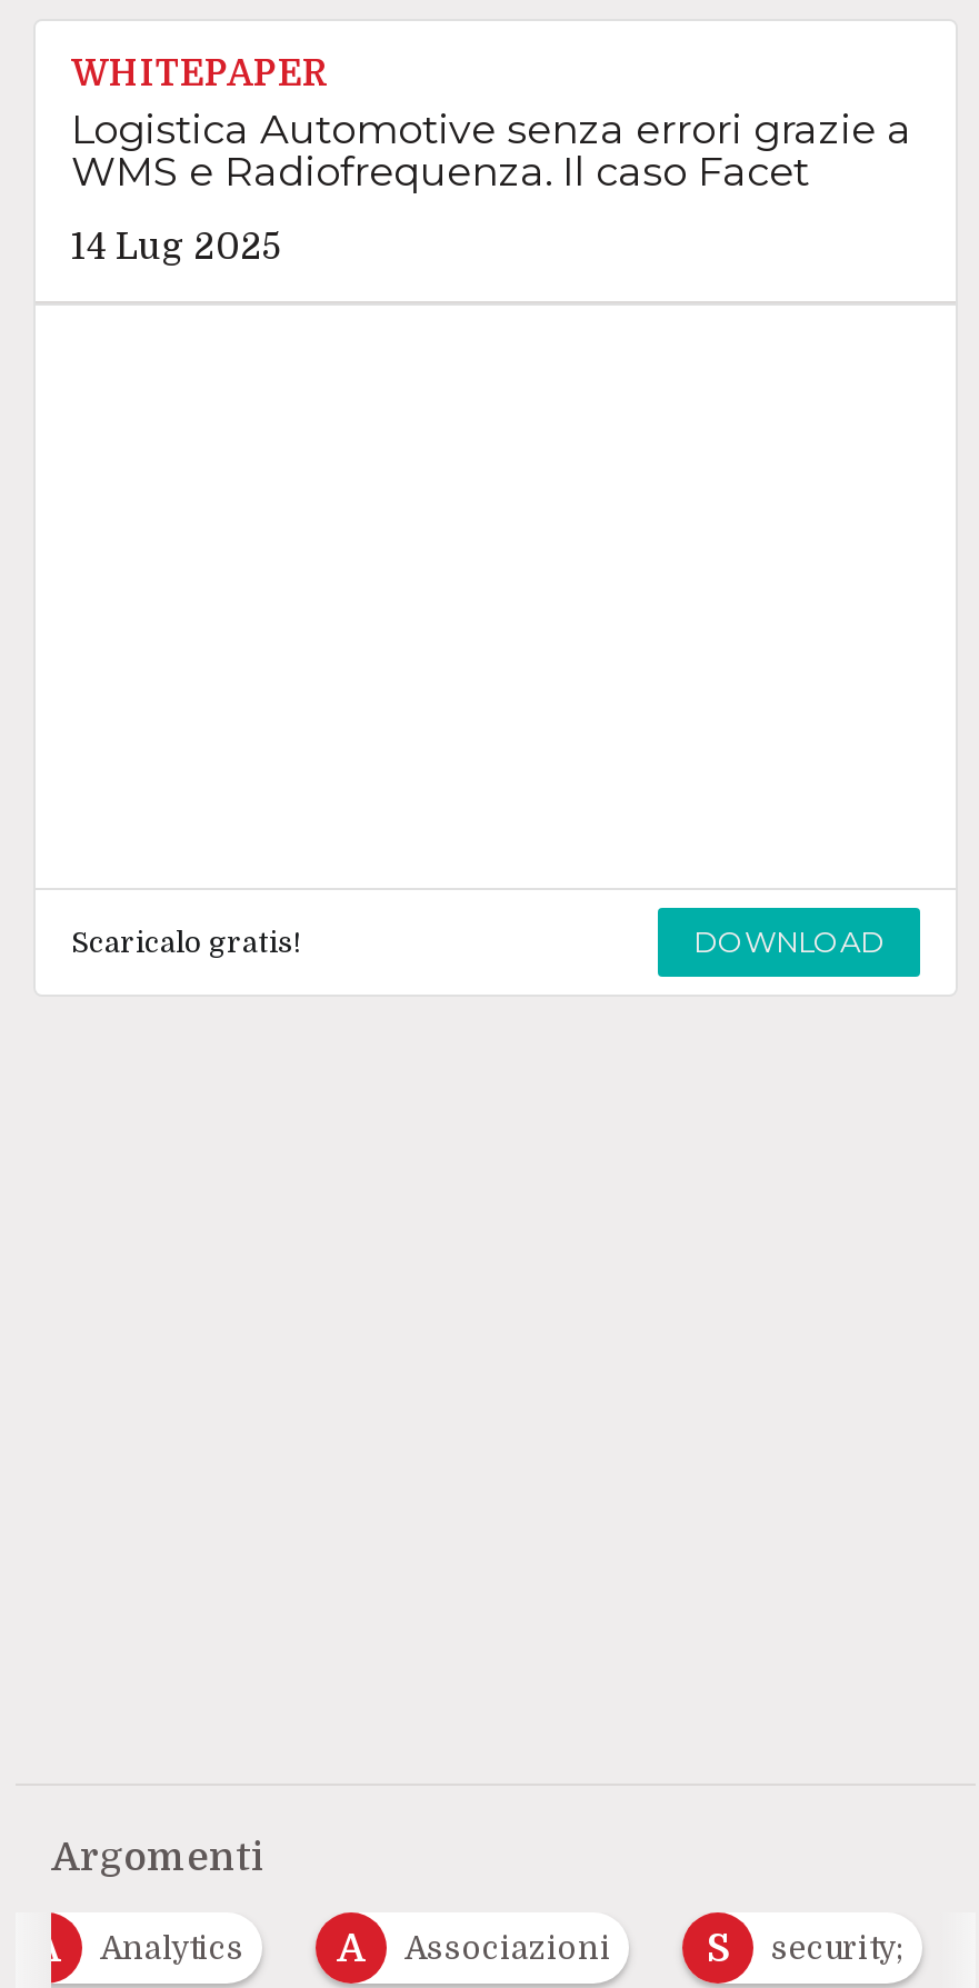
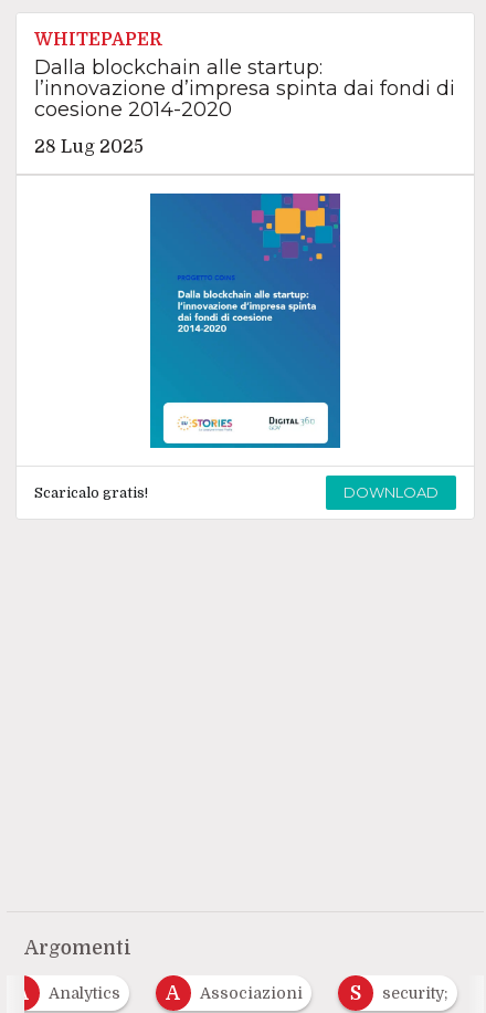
[71,106,911,197] Logistica Automotive senza errori grazie a | WMS e Radiofrequenza. Il caso Facet -> [34,56,455,122] Dalla blockchain alle startup: | l’innovazione d’impresa spinta dai fondi di | coesione 2014-2020
none -> [149,192,341,449] [image]
[71,228,282,268] 14 Lug 2025 -> [34,137,144,157] 28 Lug 2025

